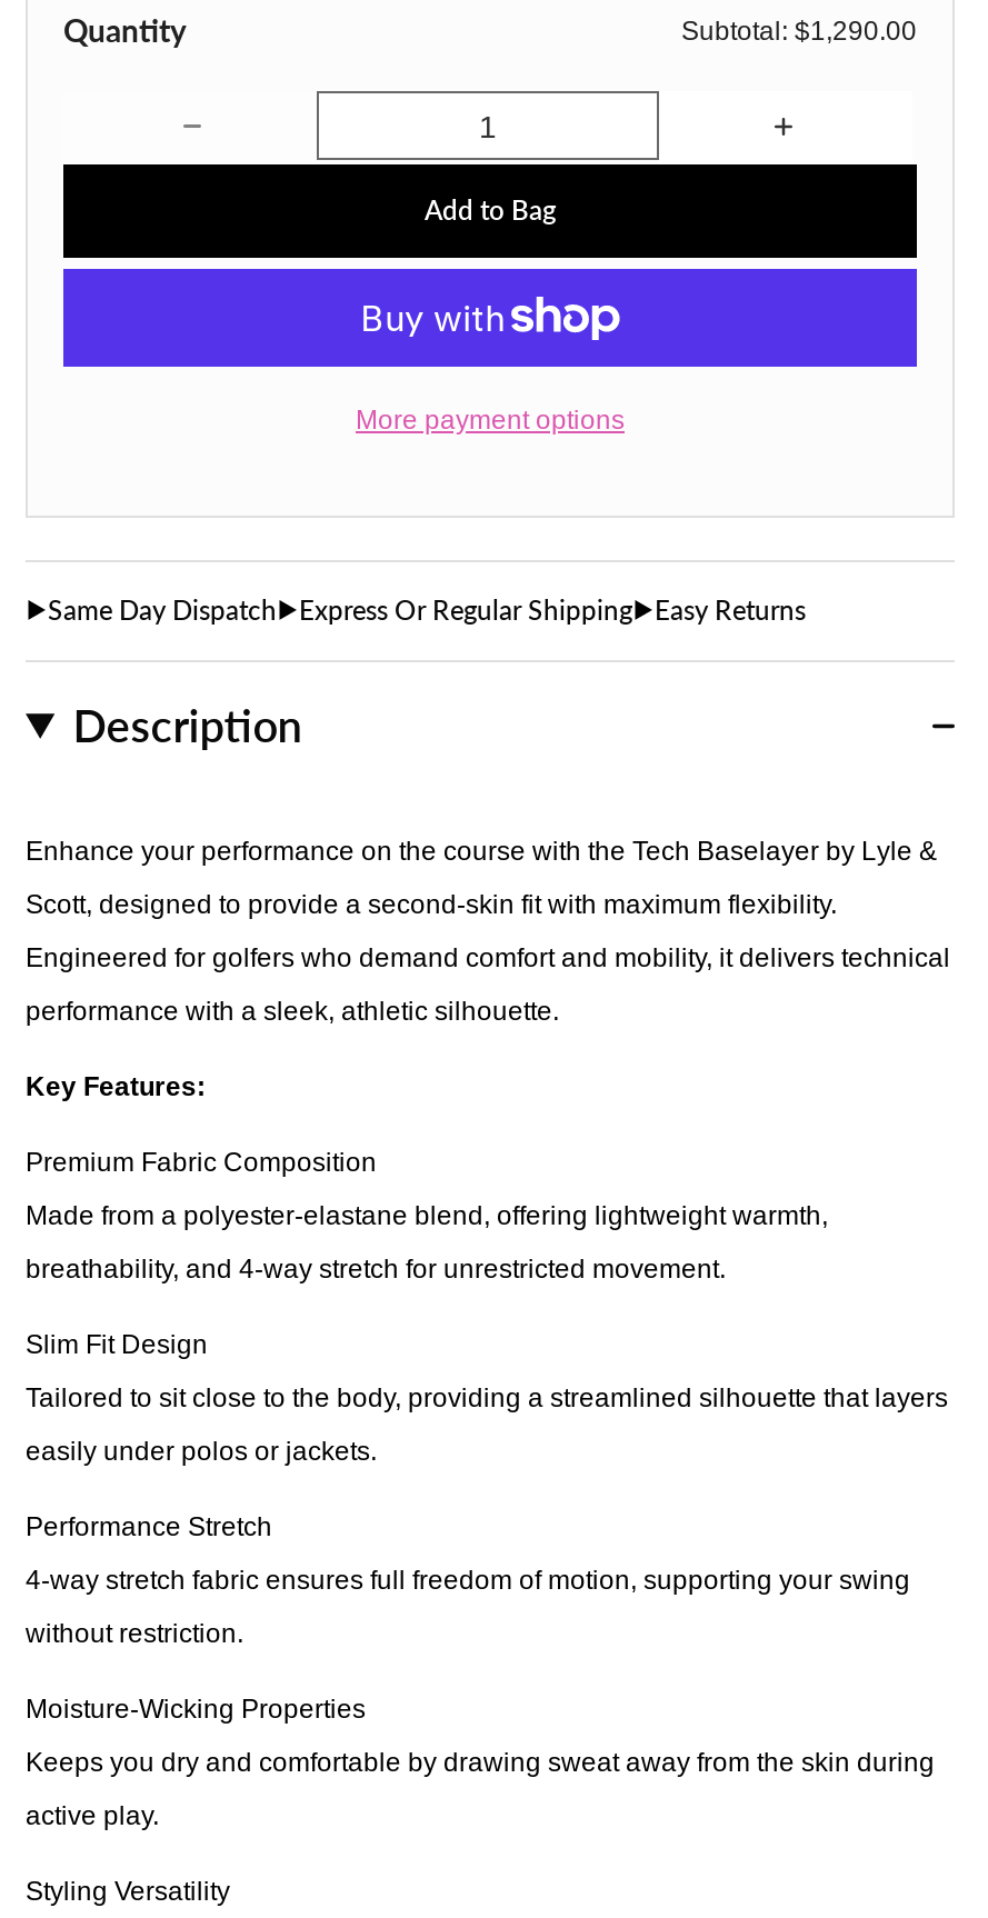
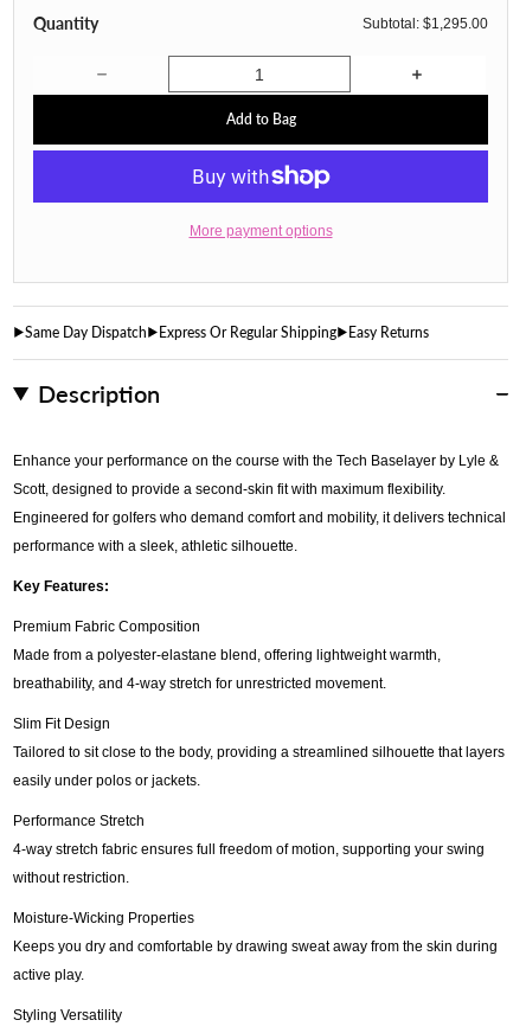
[681,16,917,47] Subtotal: $1,290.00 -> [363,16,488,32] Subtotal: $1,295.00

